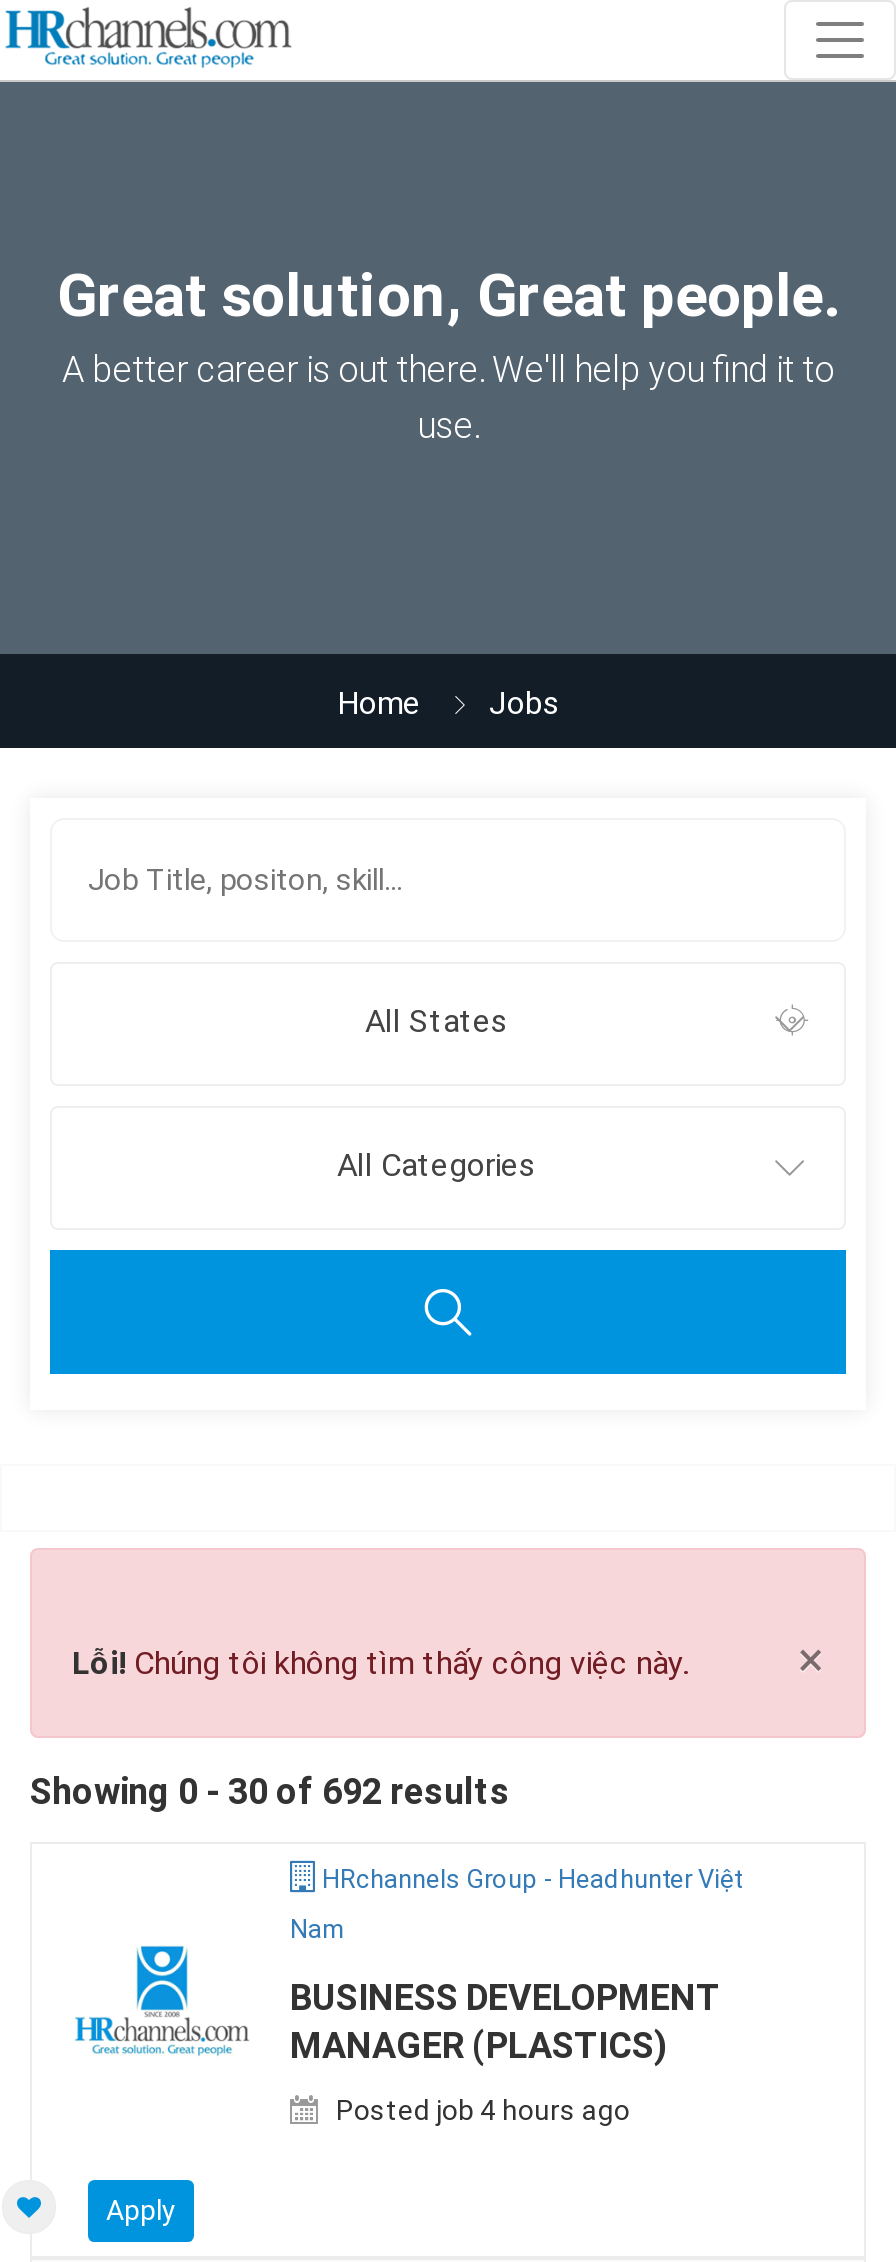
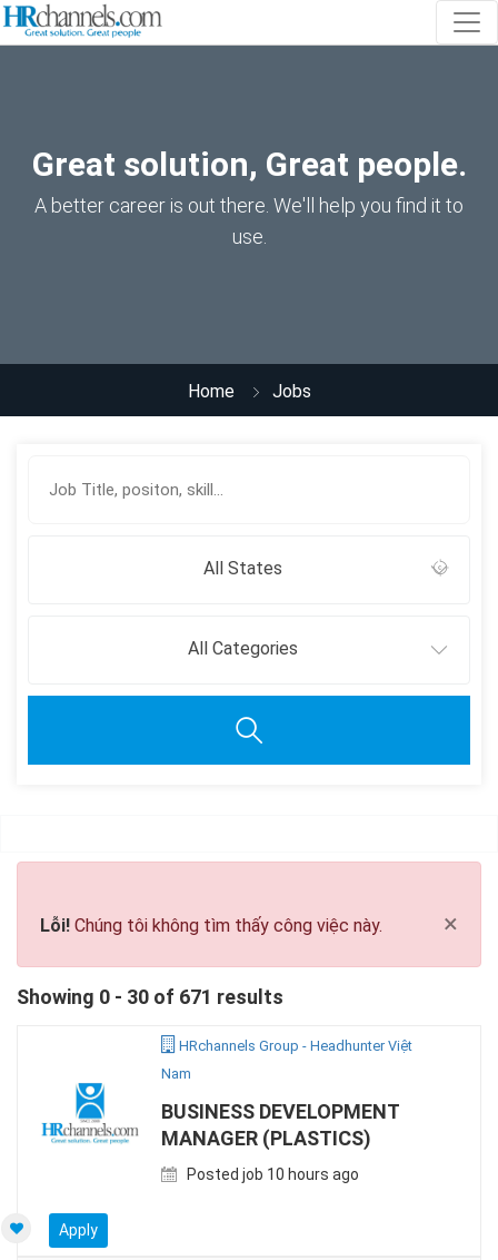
[30,1770,510,1812] Showing 0 - 30 of 692 results -> [17,985,283,1008] Showing 0 - 30 of 671 results
[330,2094,630,2126] Posted job 4 hours ago -> [183,1165,359,1183] Posted job 10 hours ago

